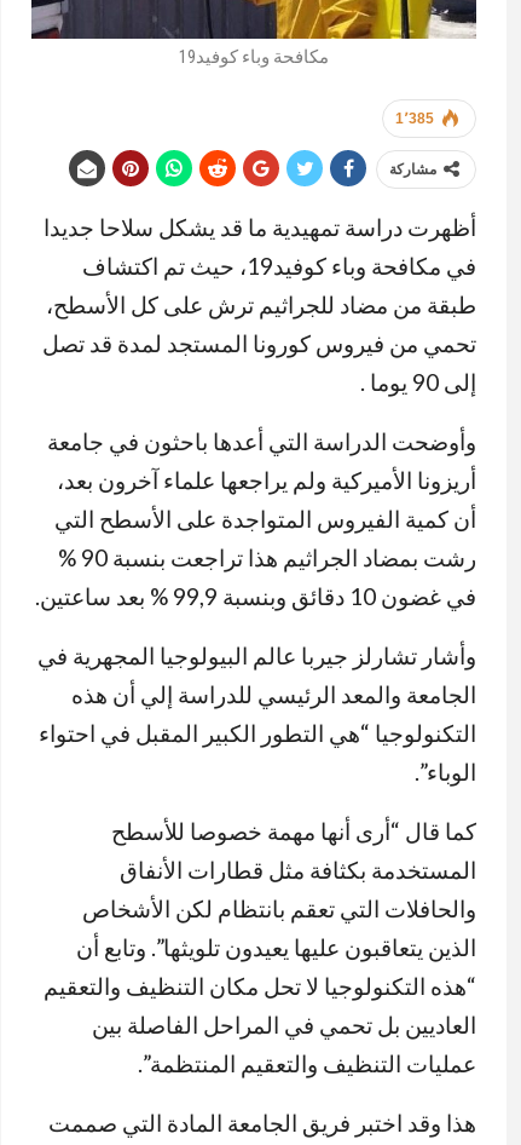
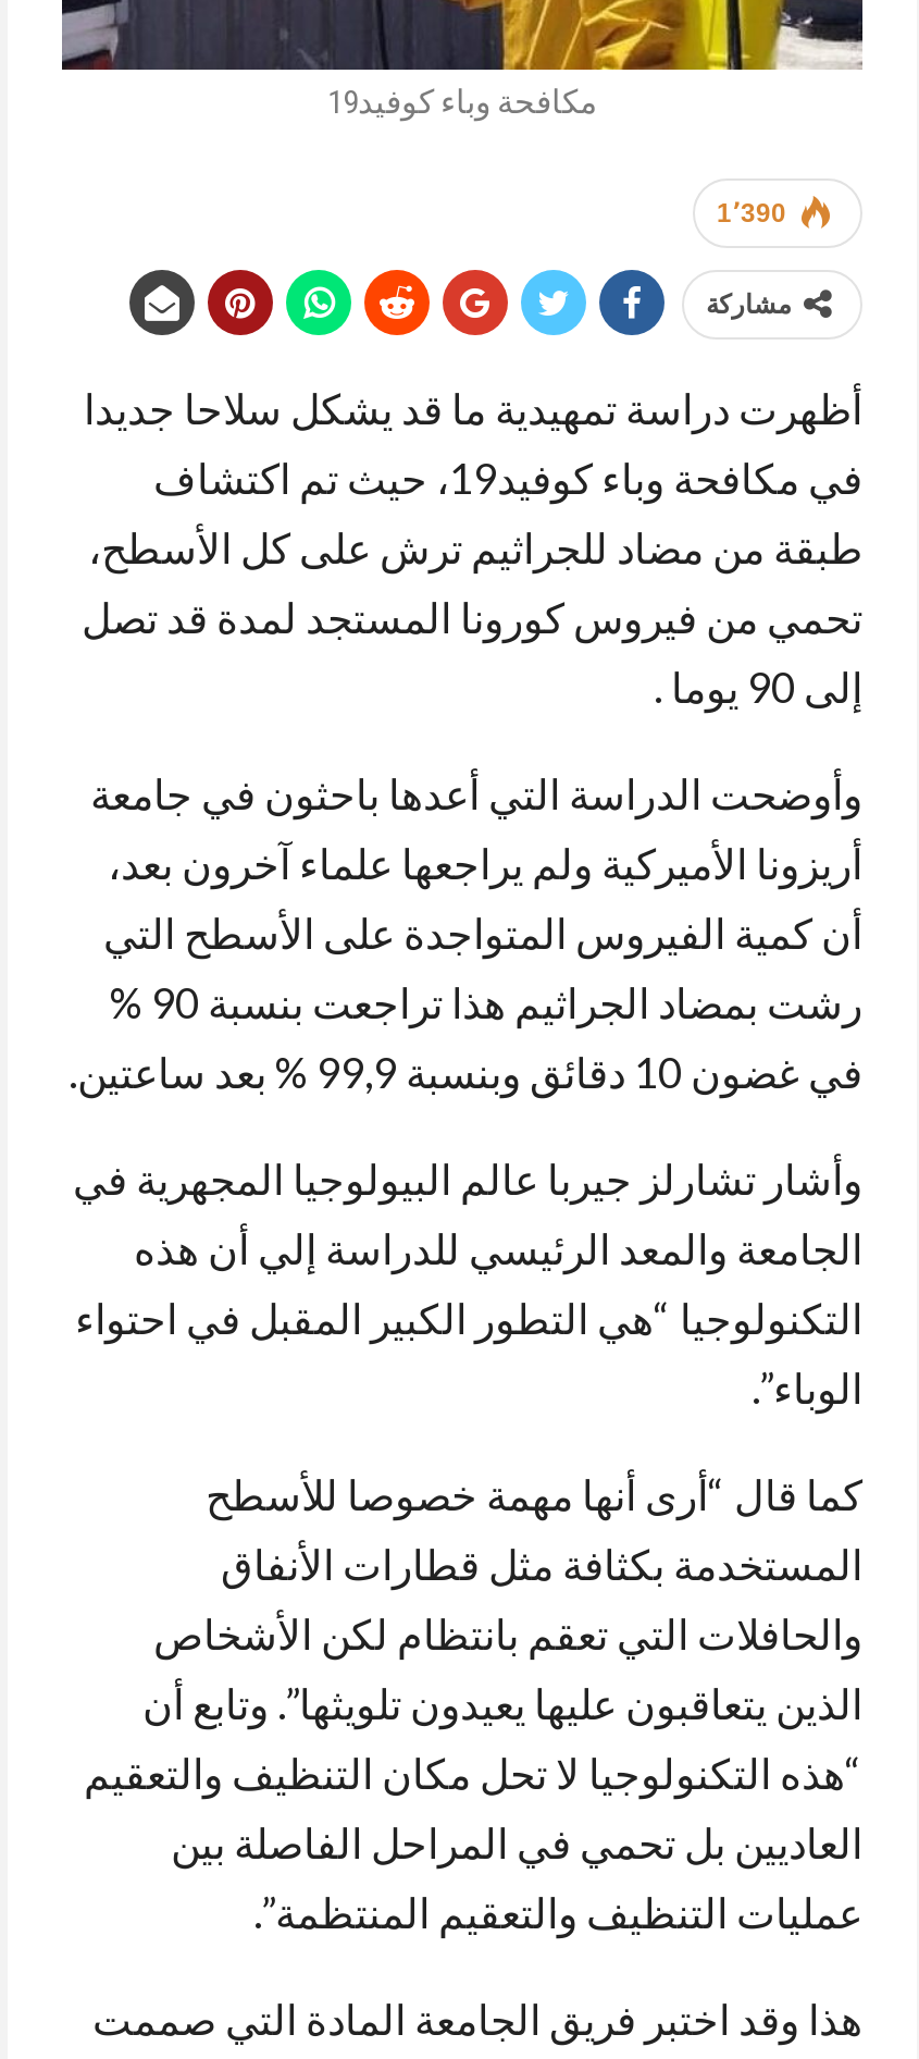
[395,110,434,127] 1٬385 -> [717,198,786,228] 1٬390

